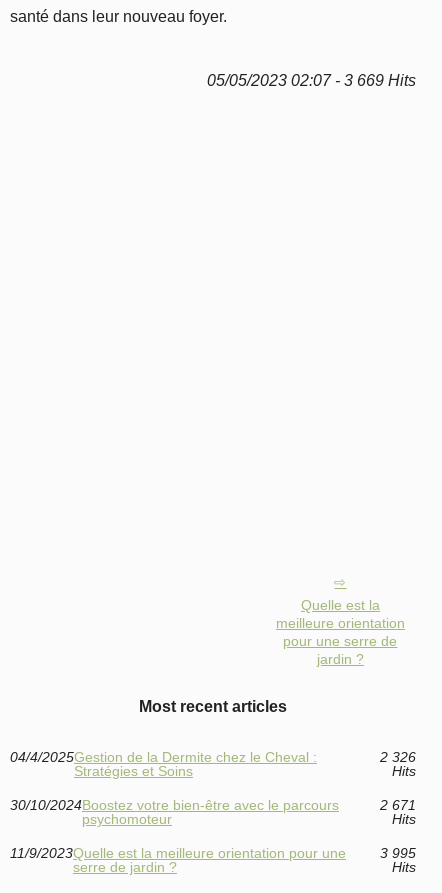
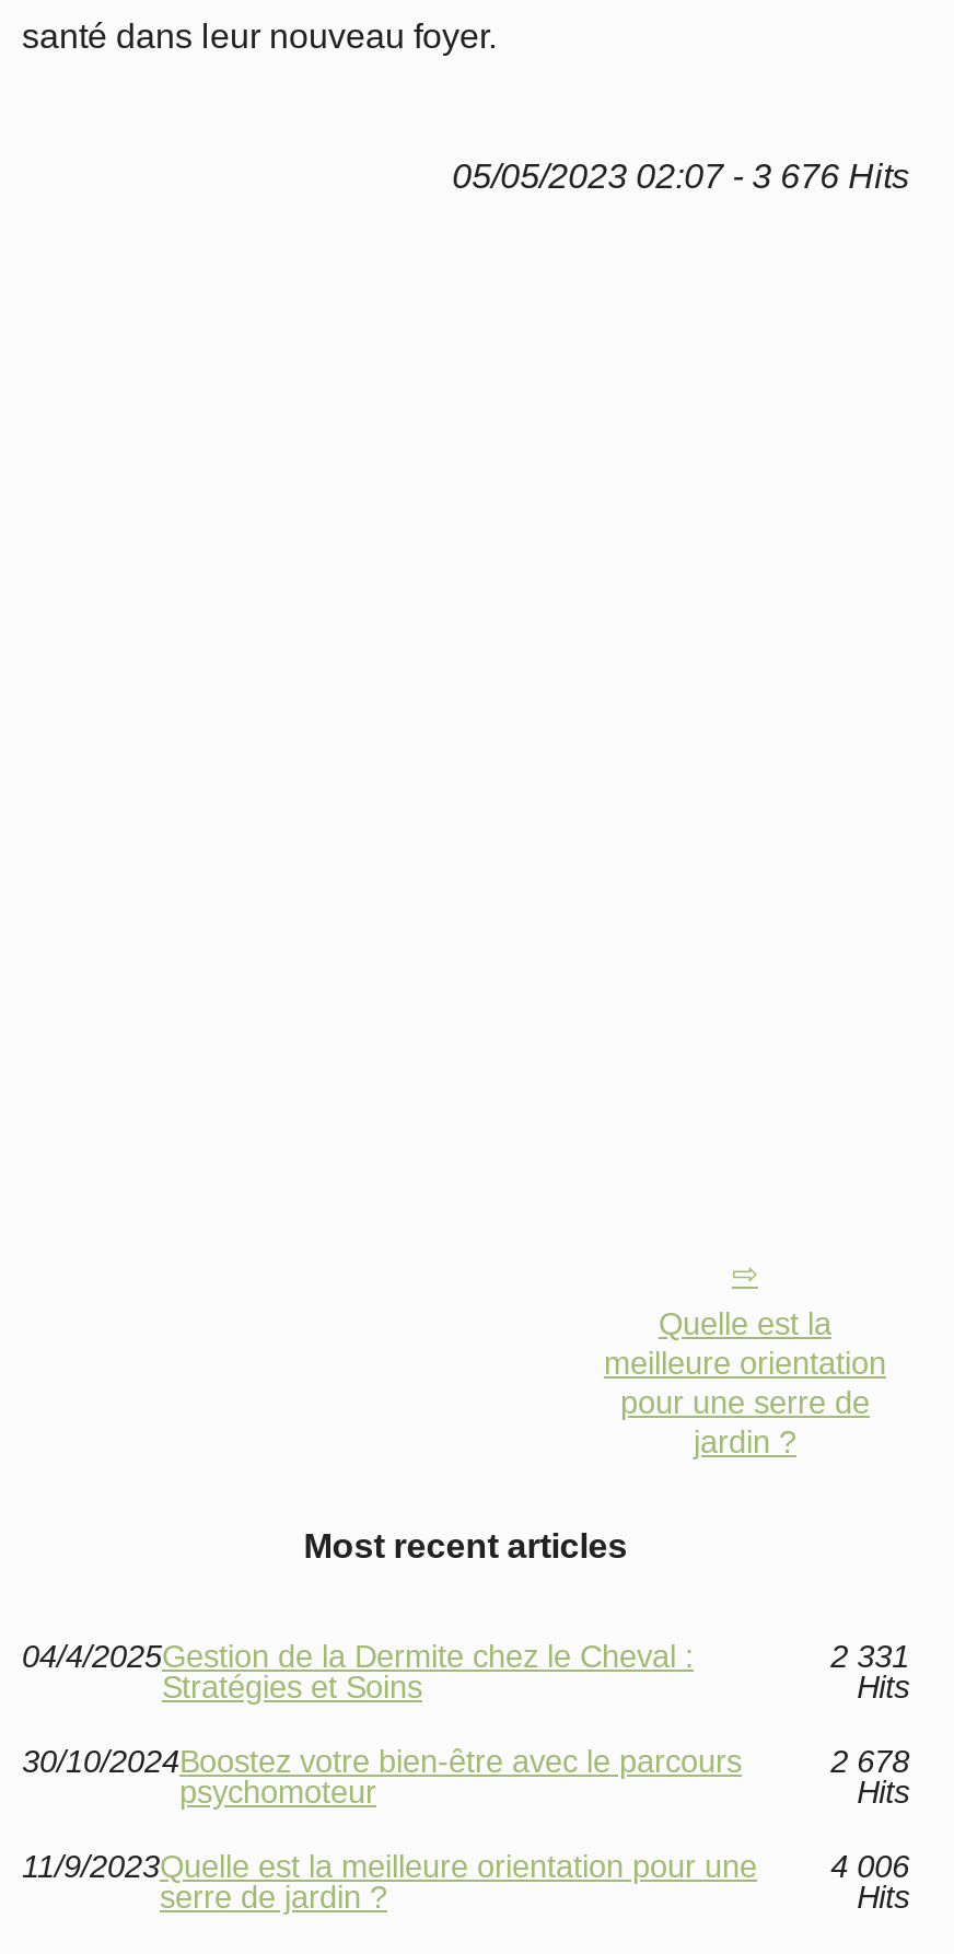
[207,72,416,89] 05/05/2023 02:07 - 3 669 Hits -> [452,158,909,195] 05/05/2023 02:07 - 3 676 Hits
[380,749,416,765] 2 326 -> [831,1640,909,1675] 2 331
[380,797,416,813] 2 671 -> [831,1745,909,1780] 2 678
[380,845,416,861] 3 995 -> [831,1850,909,1885] 4 006

